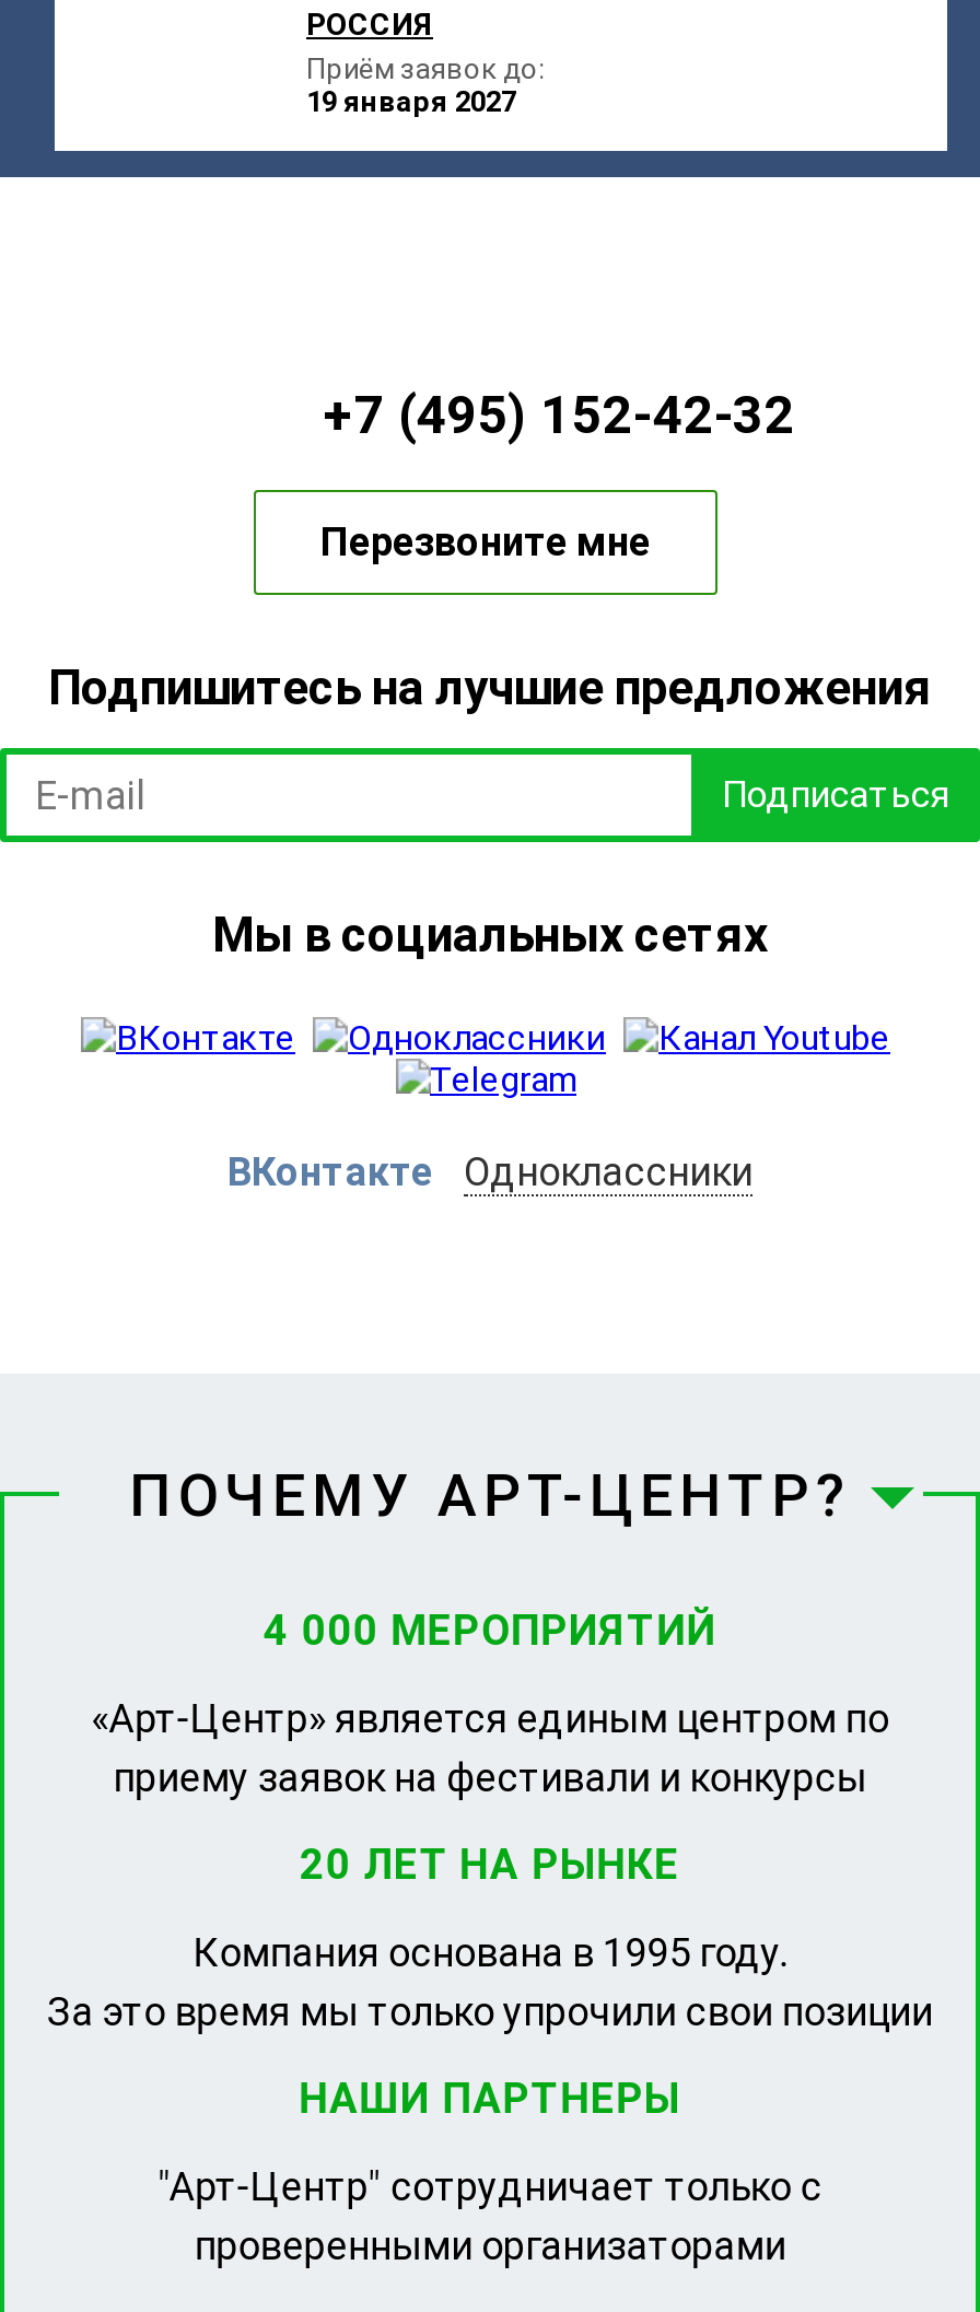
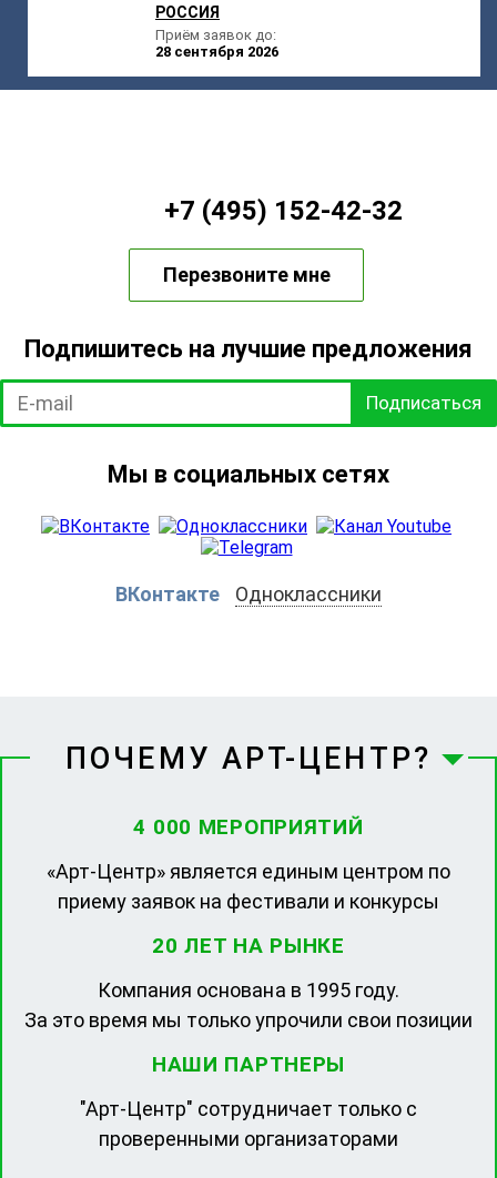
[306,85,516,118] 19 января 2027 -> [155,43,278,60] 28 сентября 2026

